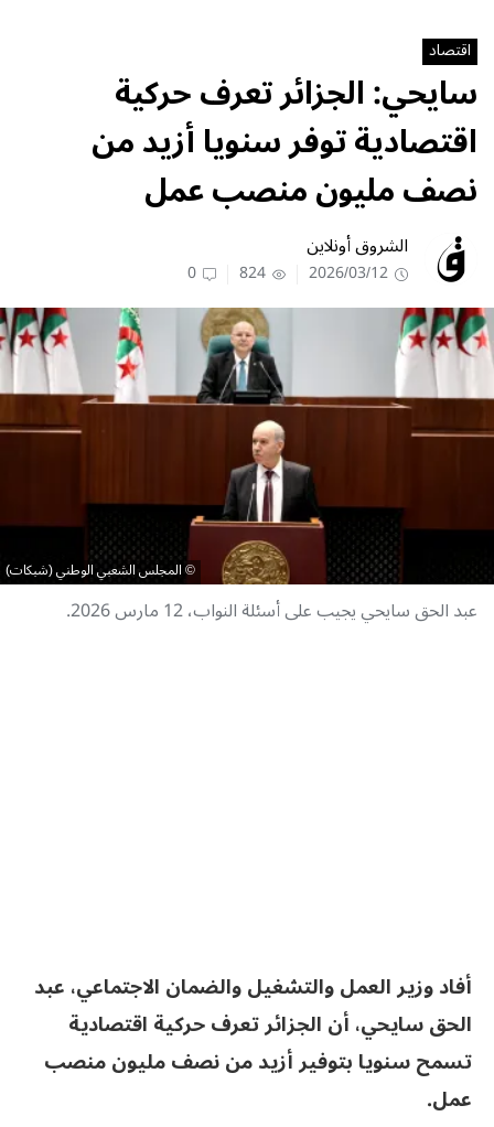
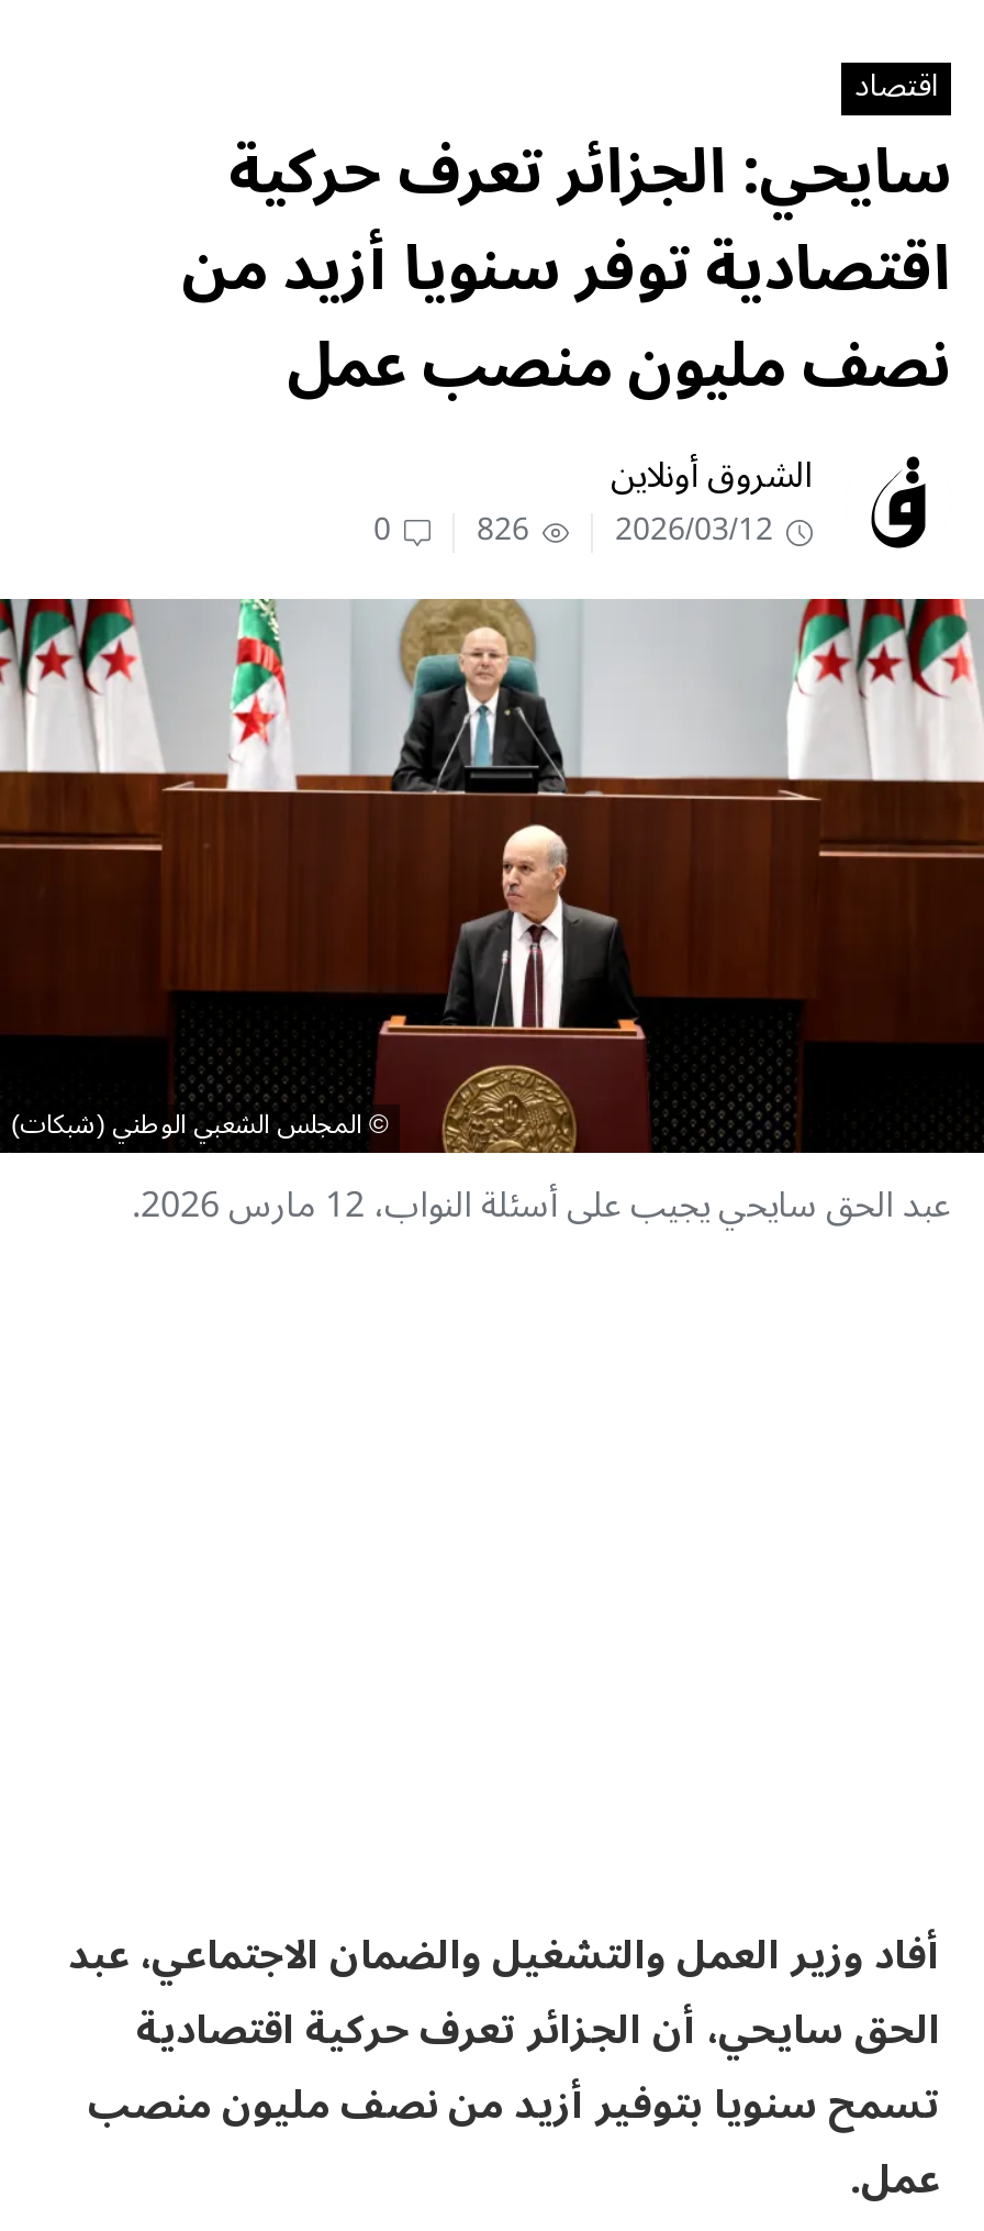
[187,257,388,289] 0 824 2026/03/12 -> [373,498,773,562] 0 826 2026/03/12

